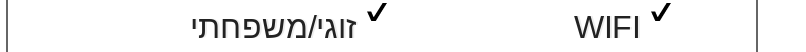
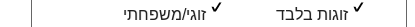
[574,10,640,44] WIFI -> [276,6,348,23] זוגות בלבד

